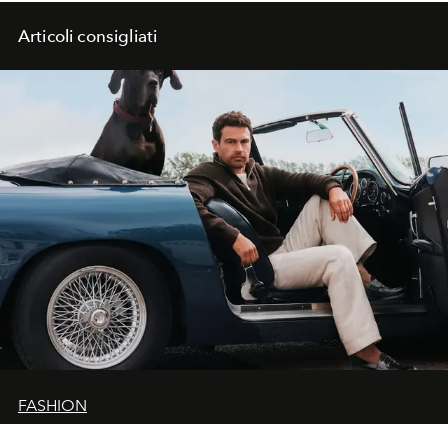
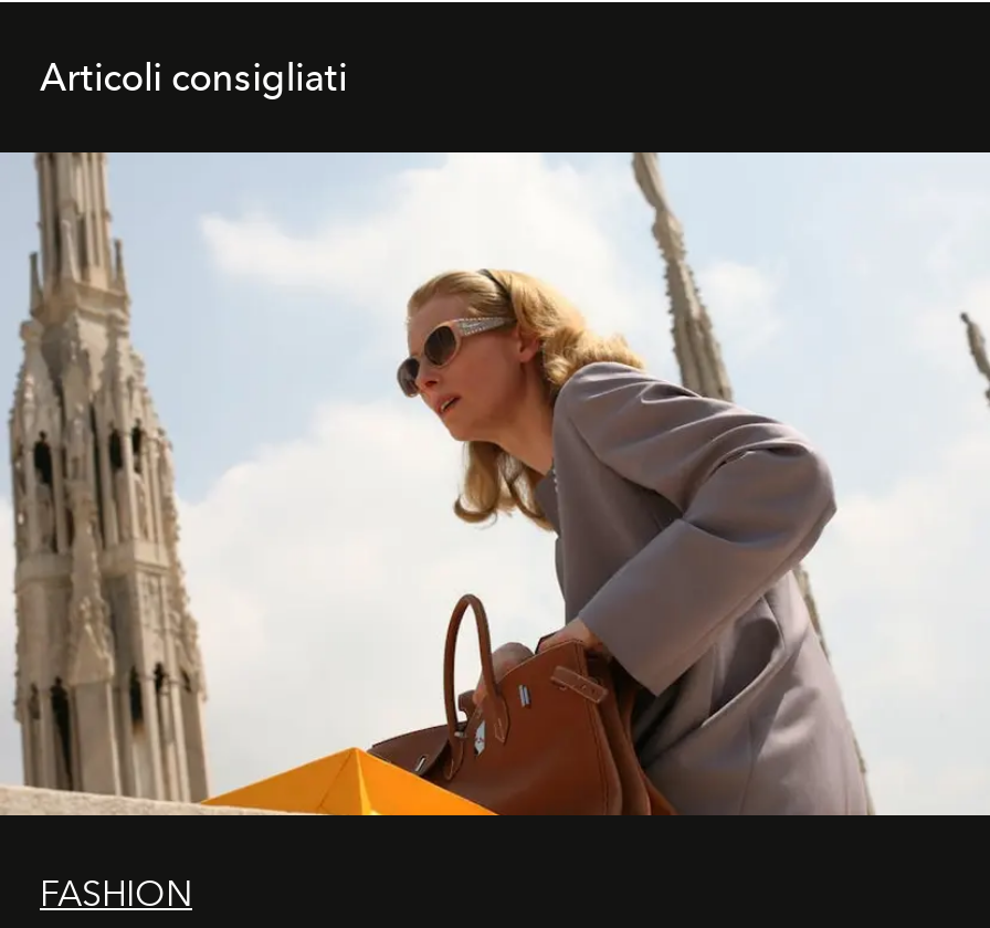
[3,69,445,370] [image] -> [7,150,983,818] [image]

